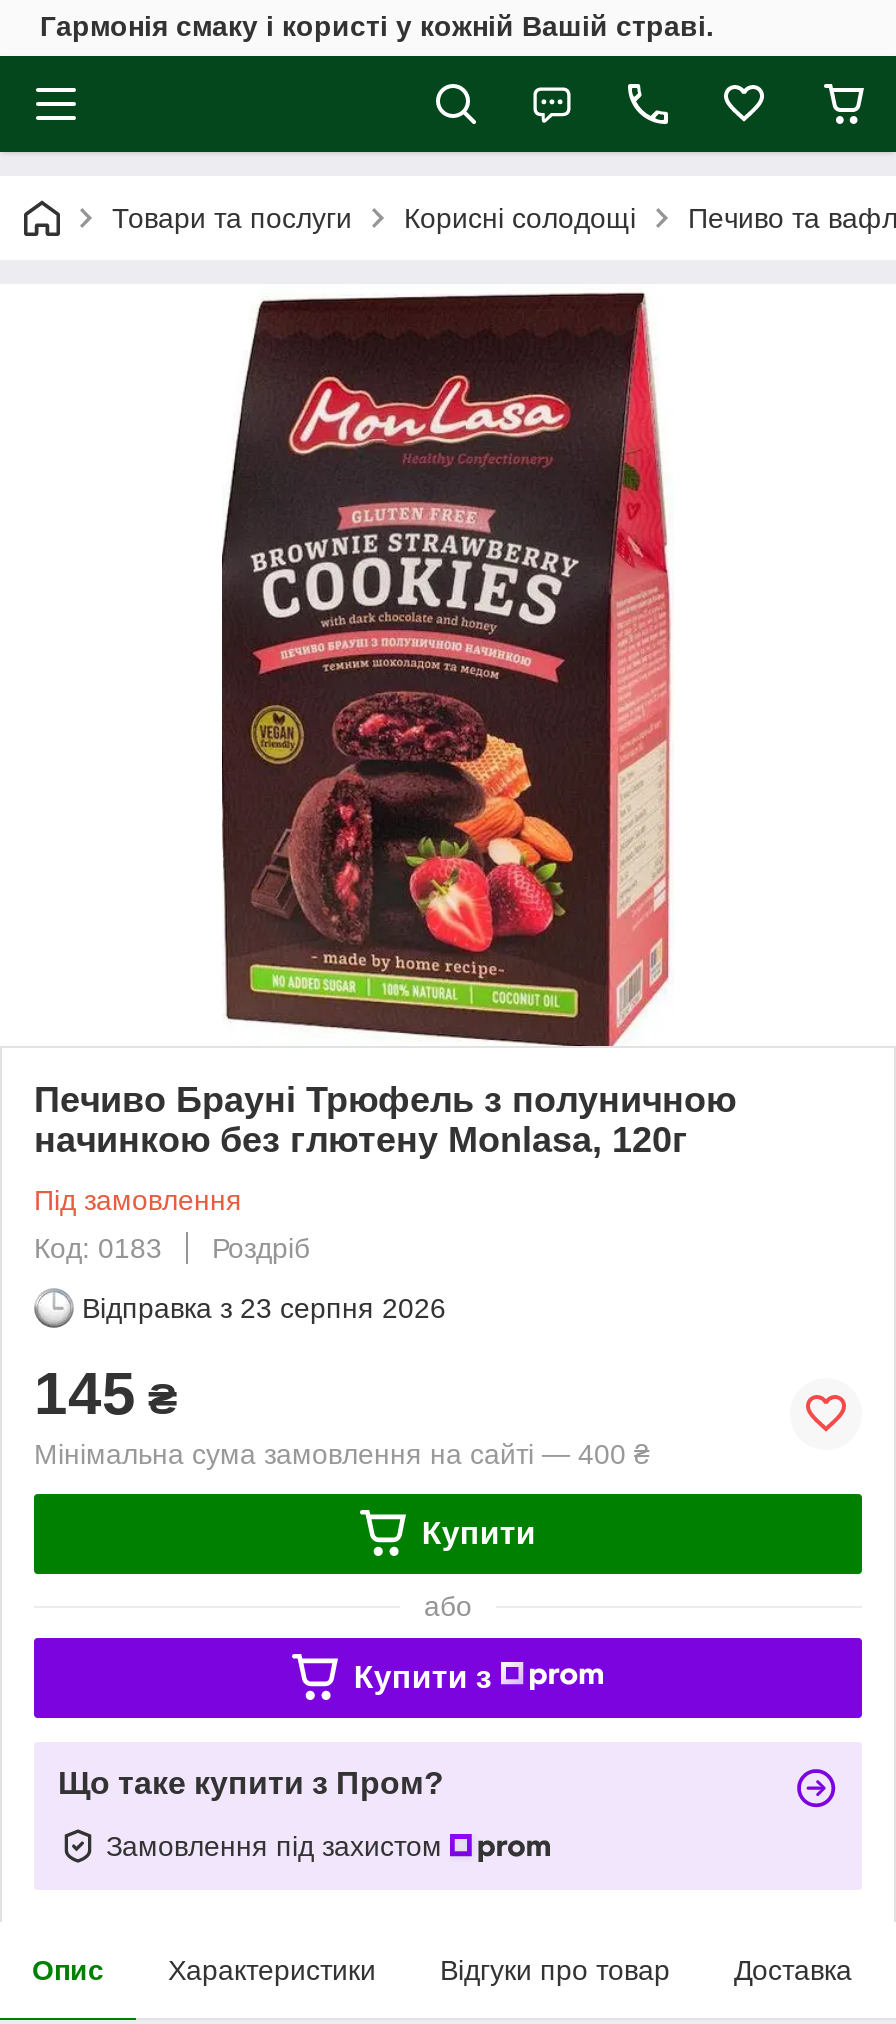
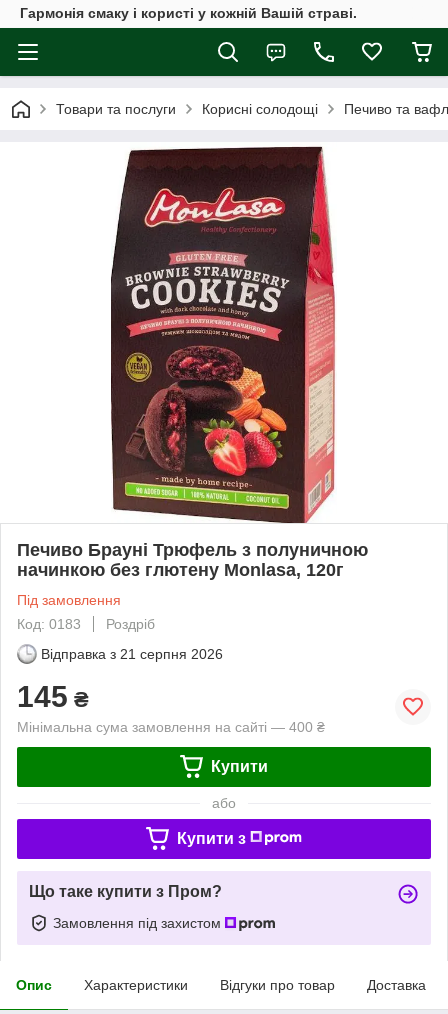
[82,1292,446,1324] Відправка з 23 серпня 2026 -> [41,646,223,662] Відправка з 21 серпня 2026

